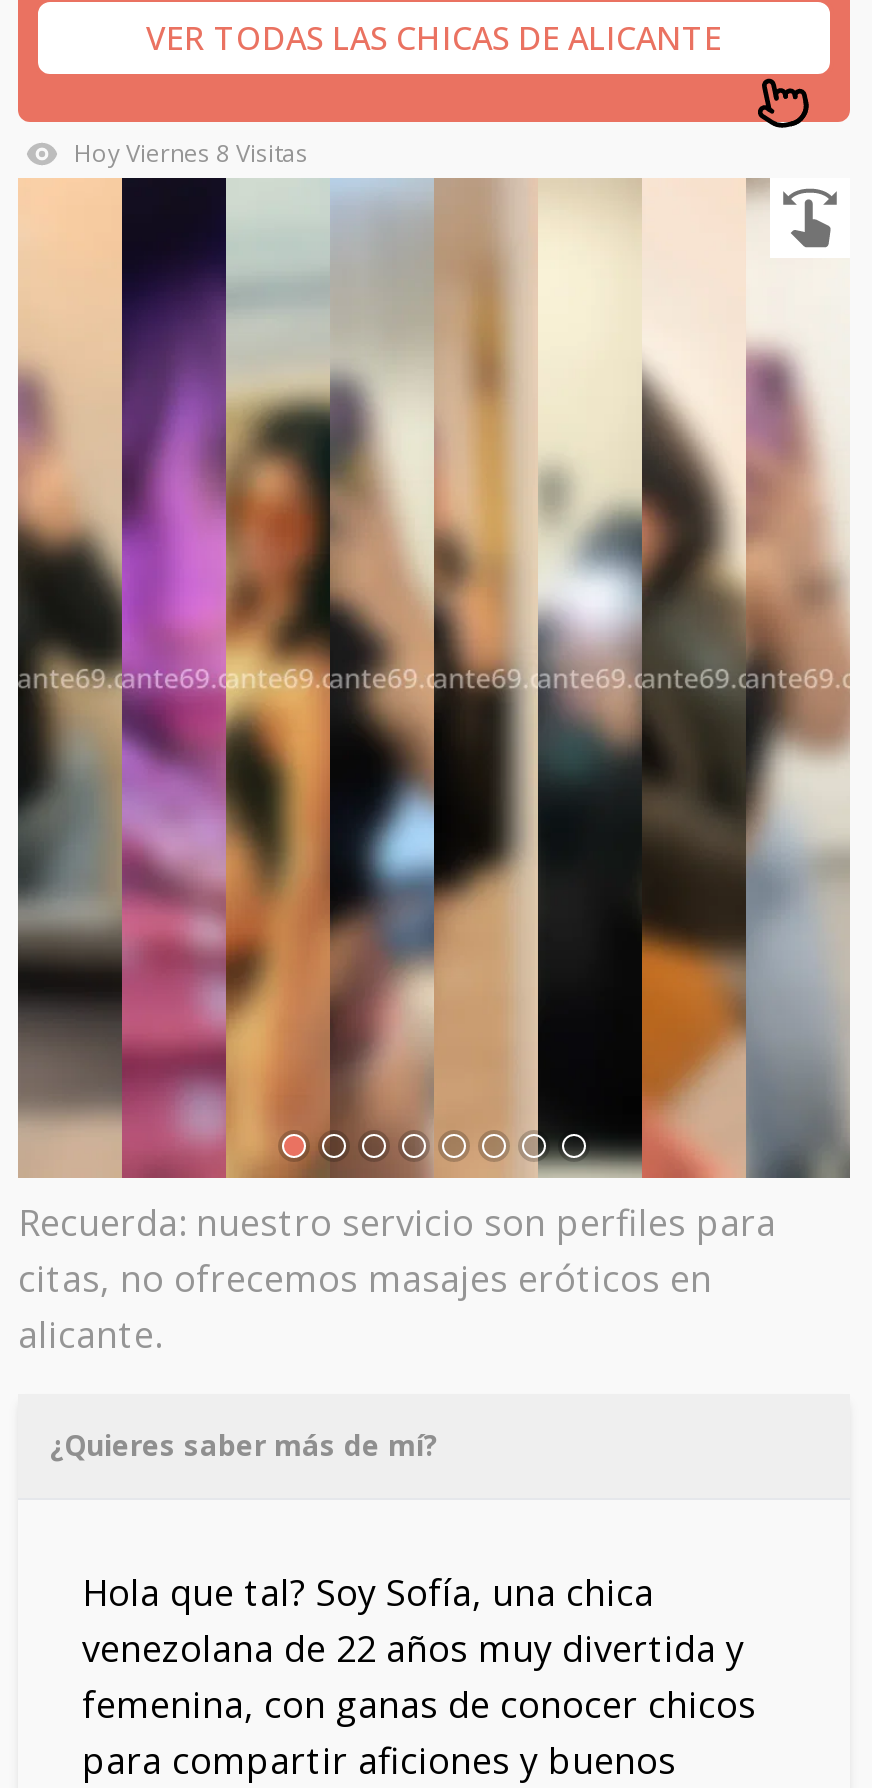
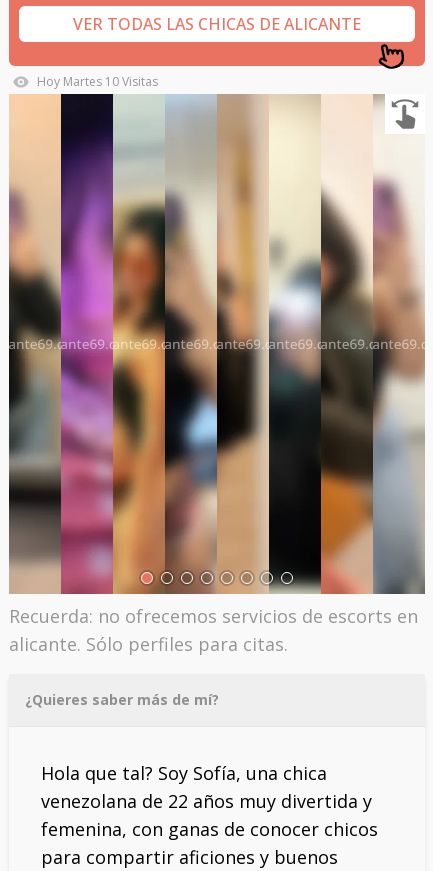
[74,136,308,170] Hoy Viernes 8 Visitas -> [37,73,158,90] Hoy Martes 10 Visitas
[18,1198,776,1358] Recuerda: nuestro servicio son perfiles para | citas, no ofrecemos masajes eróticos en | alicante. -> [9,604,418,656] Recuerda: no ofrecemos servicios de escorts en | alicante. Sólo perfiles para citas.

